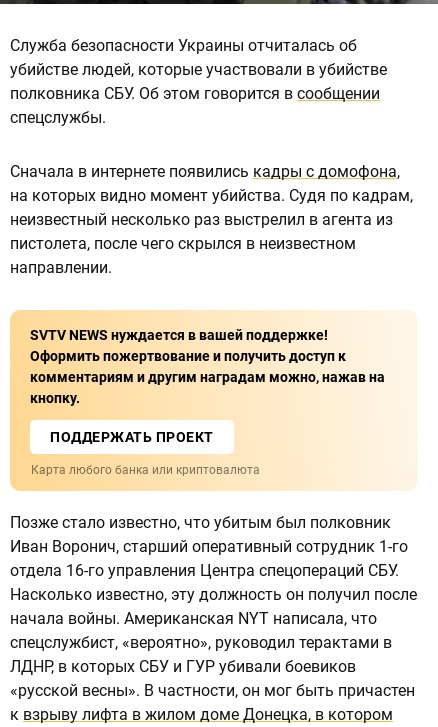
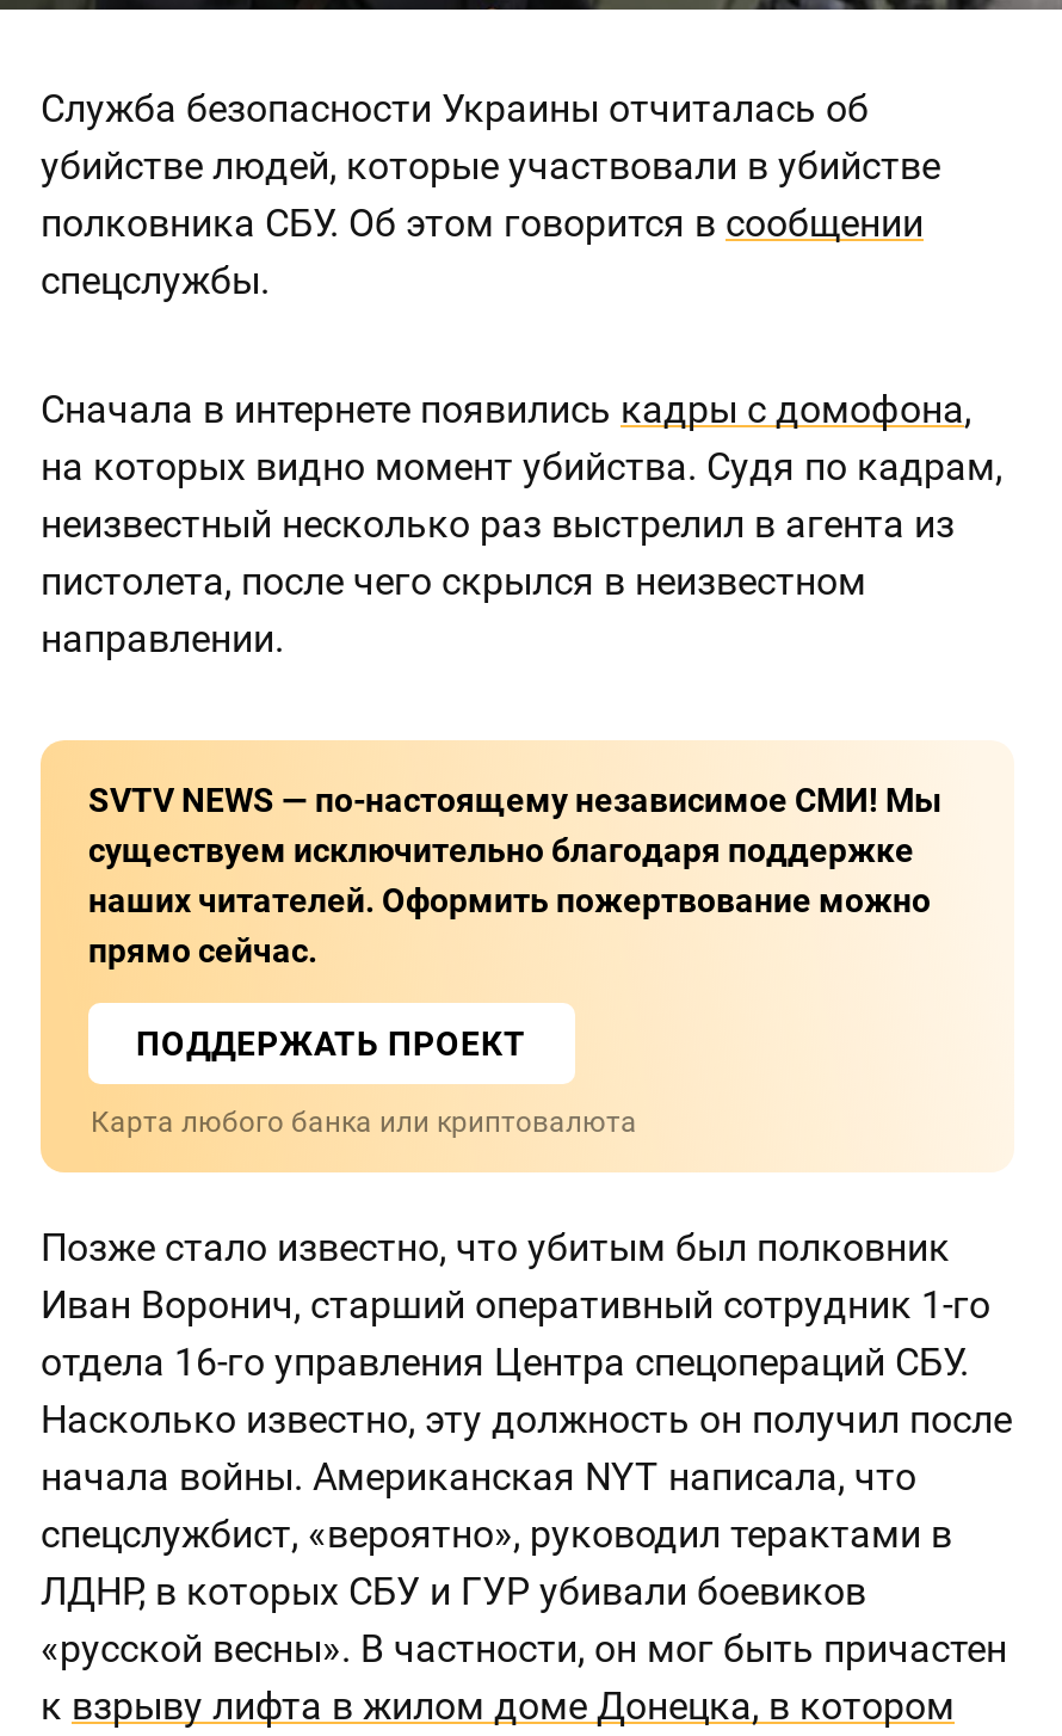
[30,327,385,406] SVTV NEWS нуждается в вашей поддержке! | Оформить пожертвование и получить доступ к | комментариям и другим наградам можно, нажав на | кнопку. -> [88,781,943,969] SVTV NEWS — по-настоящему независимое СМИ! Мы | существуем исключительно благодаря поддержке | наших читателей. Оформить пожертвование можно | прямо сейчас.

